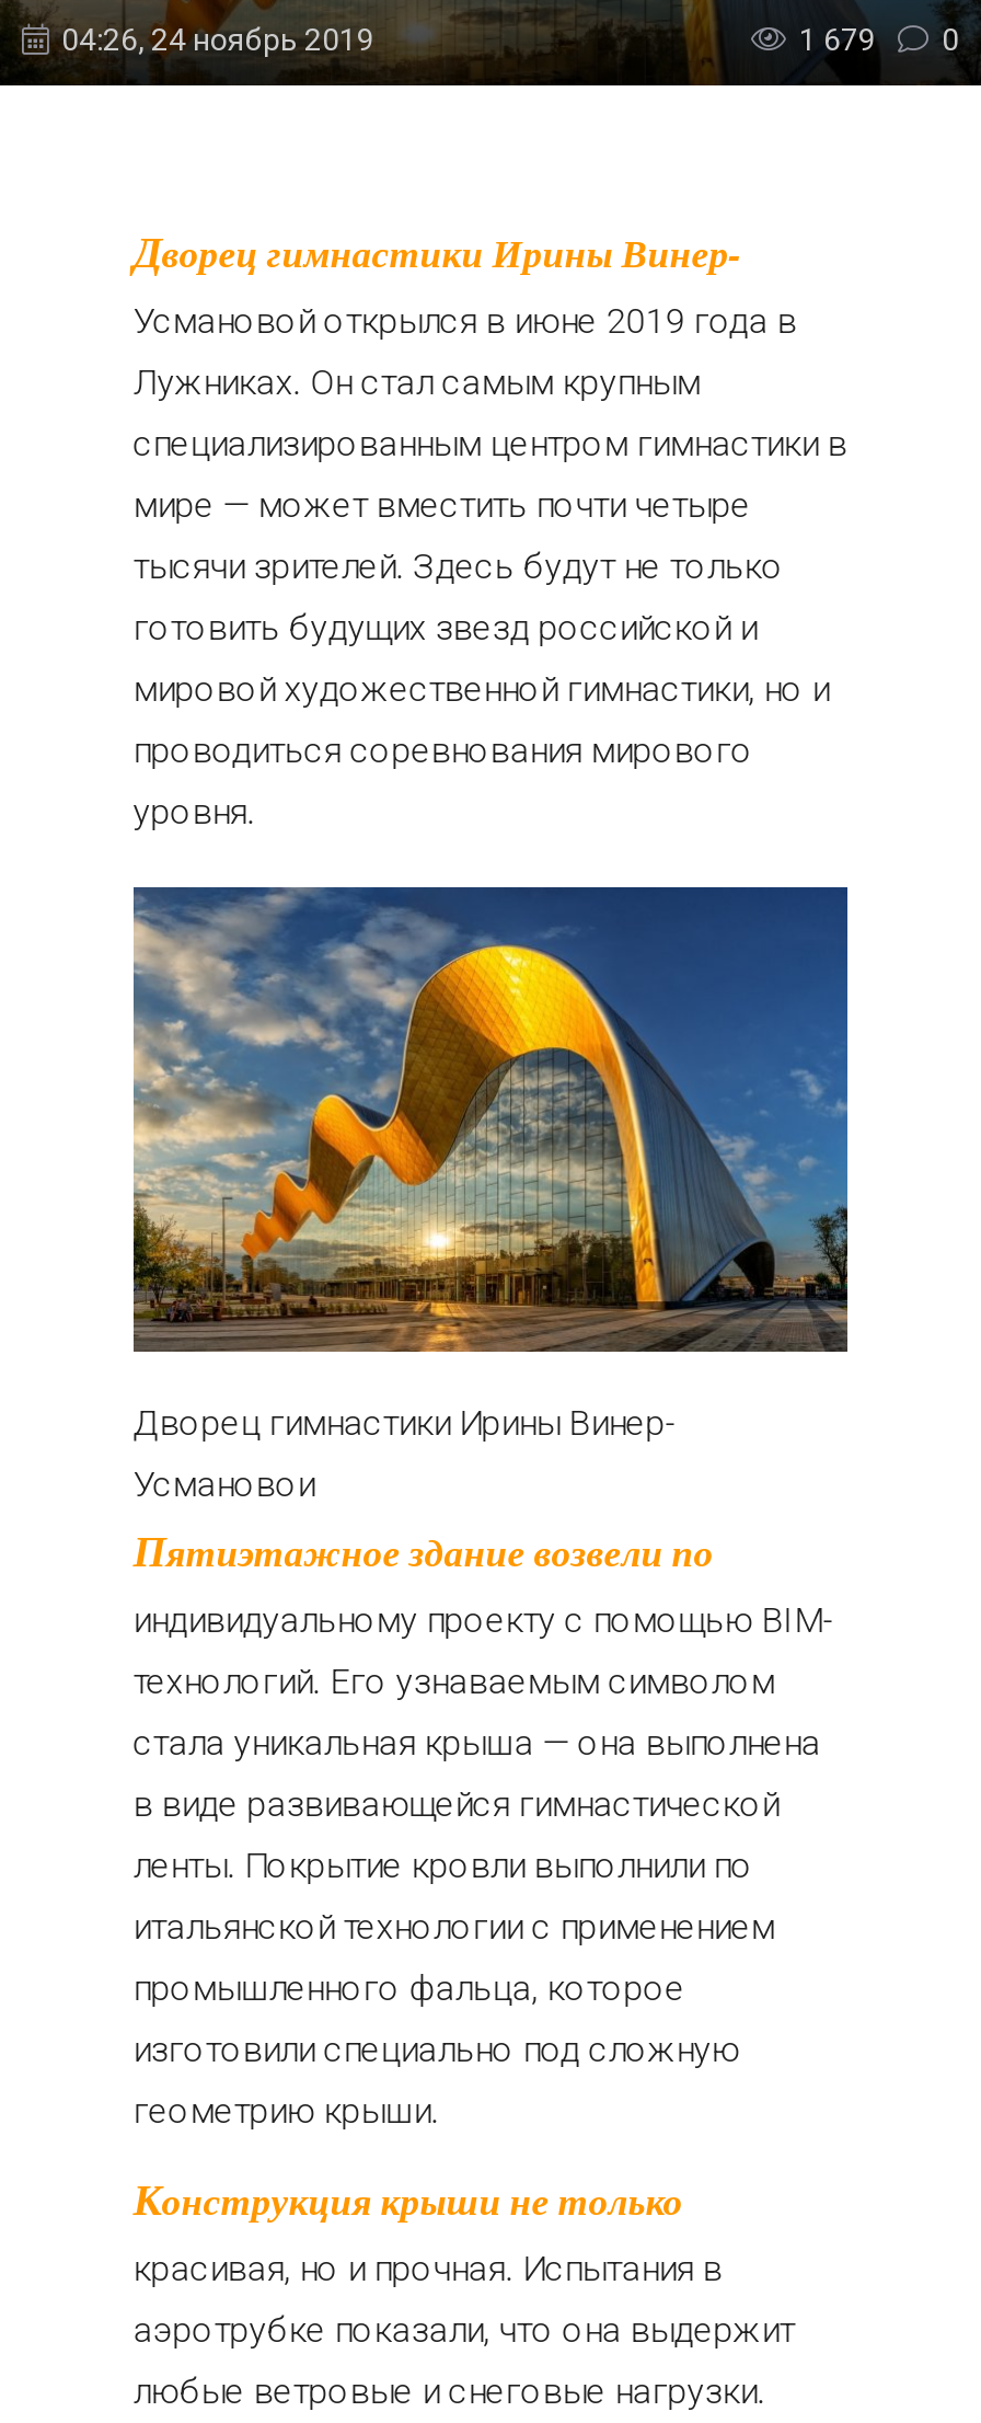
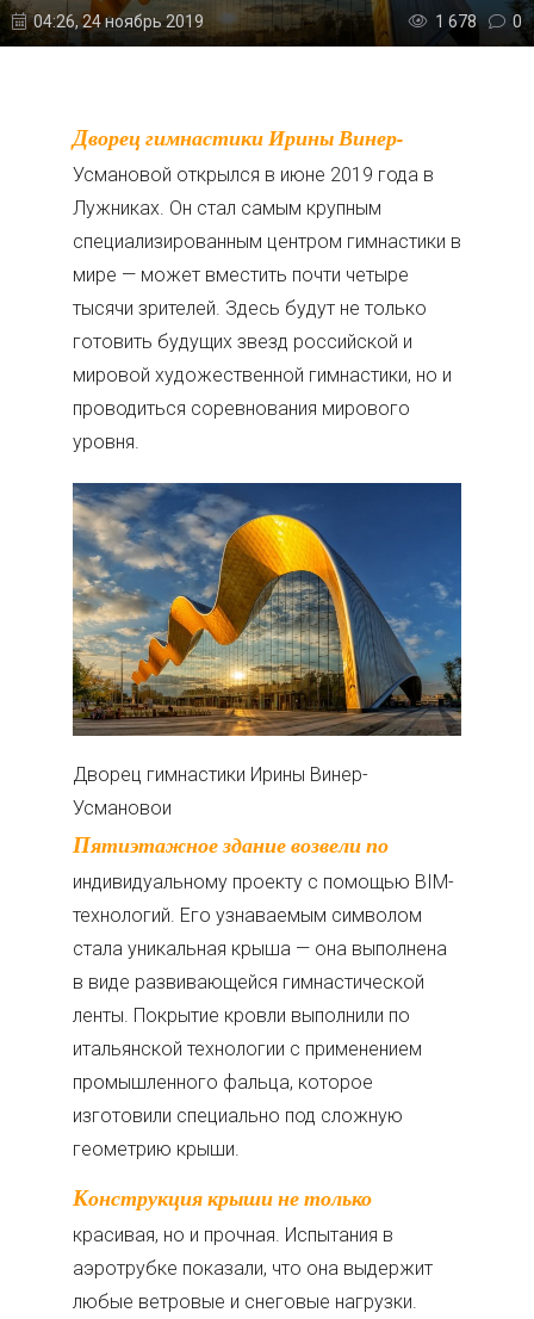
[799,22,959,57] 1 679 0 -> [435,12,522,31] 1 678 0

